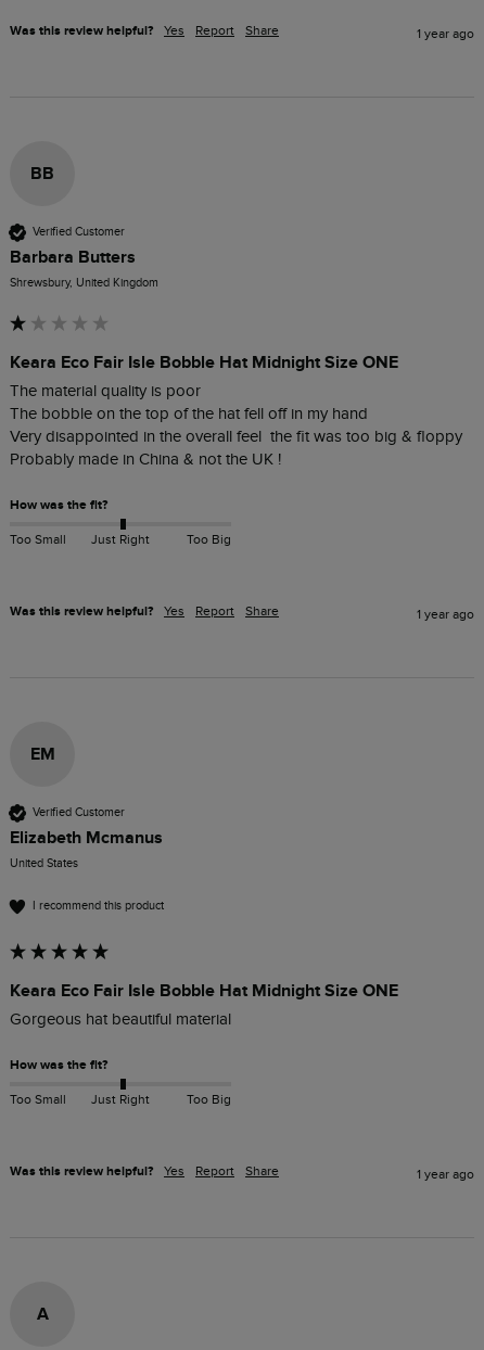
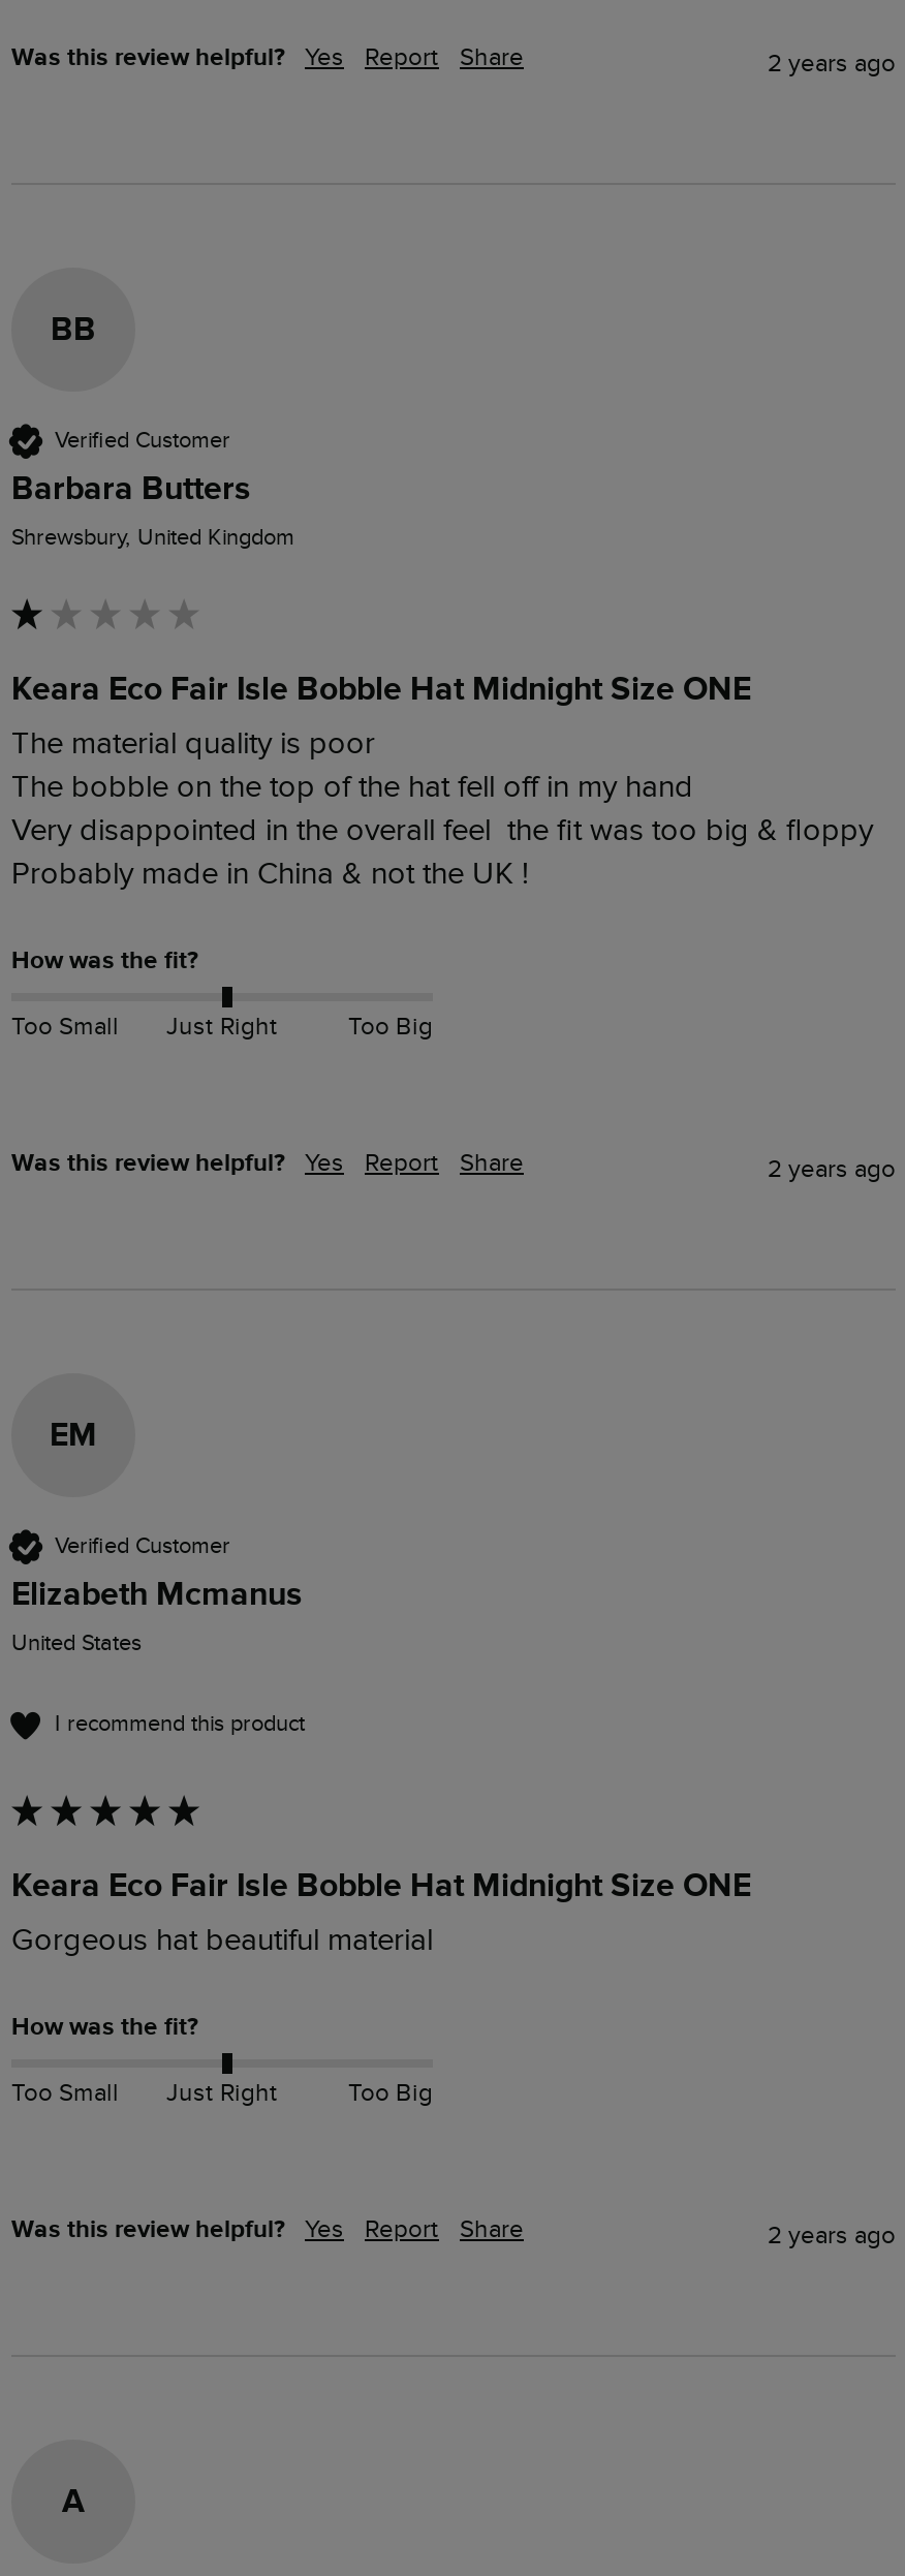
[417,26,474,41] 1 year ago -> [768,48,896,77] 2 years ago
[417,607,474,622] 1 year ago -> [768,1154,896,1183] 2 years ago
[417,1167,474,1182] 1 year ago -> [768,2221,896,2249] 2 years ago

